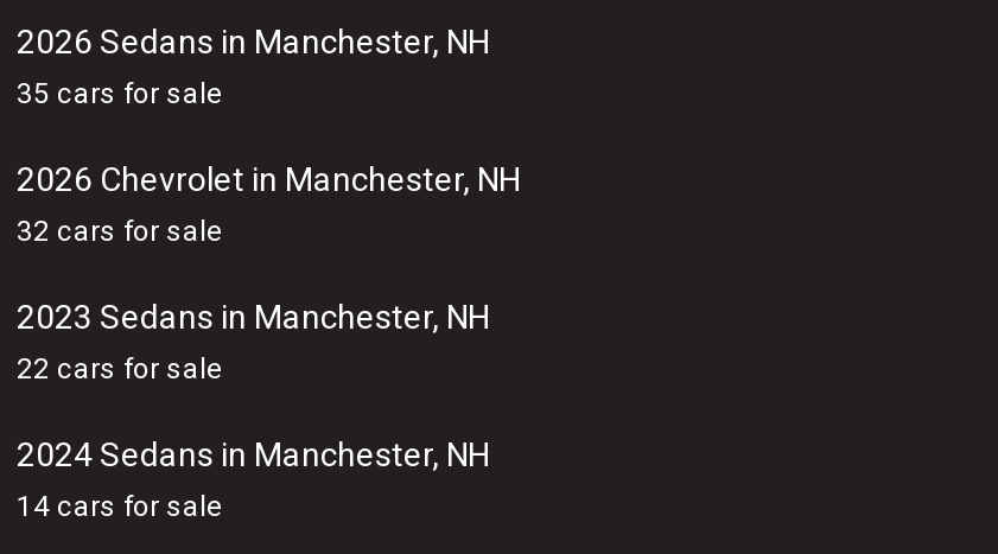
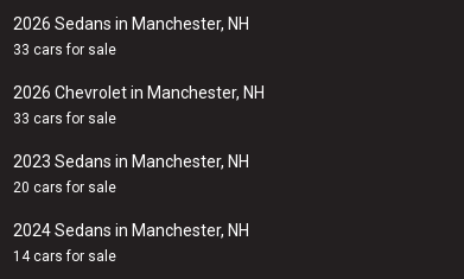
[17,77,223,110] 35 cars for sale -> [13,42,116,58] 33 cars for sale
[17,215,223,248] 32 cars for sale -> [13,110,116,127] 33 cars for sale
[17,352,223,386] 22 cars for sale -> [13,179,116,196] 20 cars for sale

